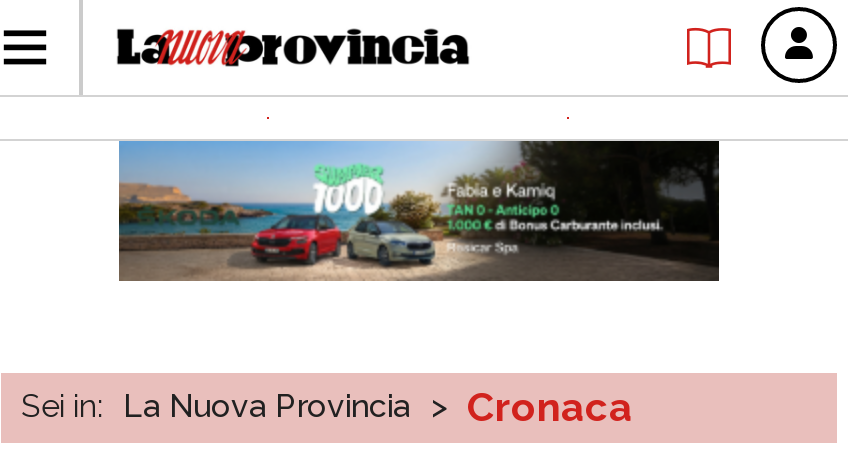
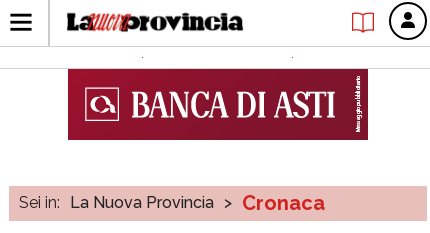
[117,139,721,283] [image] -> [67,68,369,141] [image]

